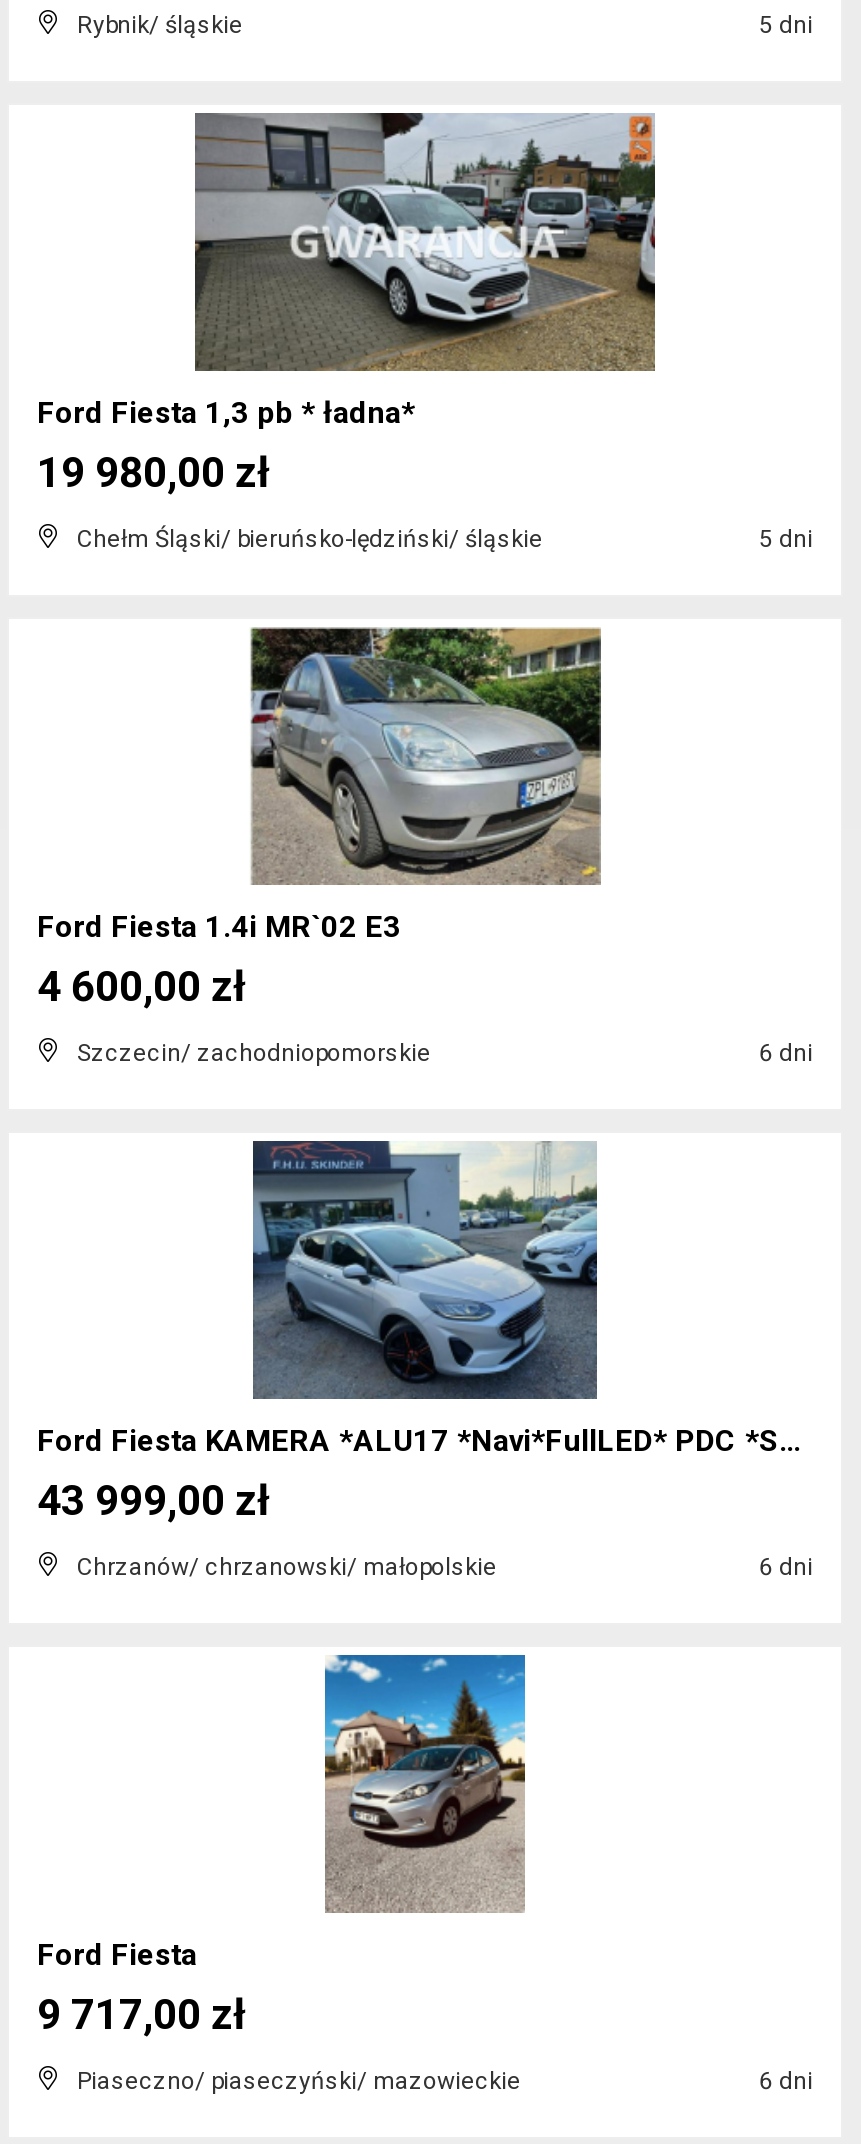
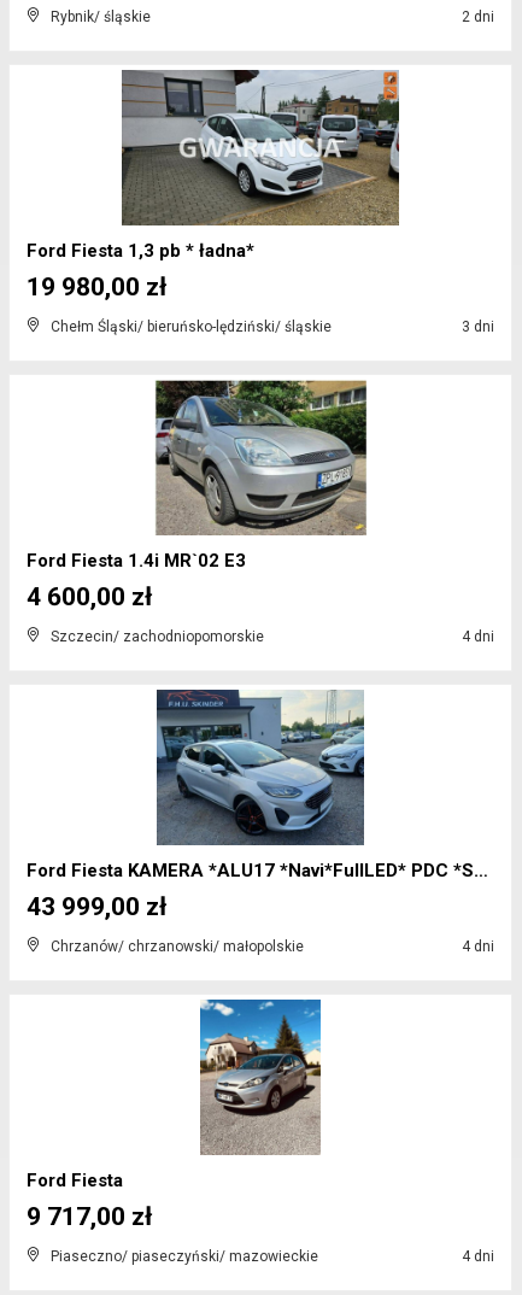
[753,11,813,39] 5 dni -> [458,8,494,25] 2 dni
[753,525,813,553] 5 dni -> [458,318,494,335] 3 dni
[753,1039,813,1067] 6 dni -> [458,628,494,645] 4 dni
[753,1553,813,1581] 6 dni -> [458,938,494,955] 4 dni
[753,2067,813,2095] 6 dni -> [458,1248,494,1265] 4 dni

